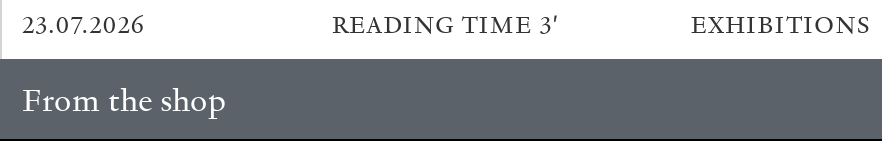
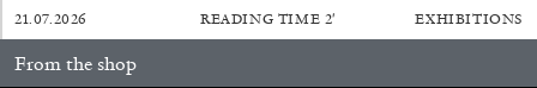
[22,11,560,39] 23.07.2026 | READING TIME 3′ -> [14,10,337,27] 21.07.2026 | READING TIME 2′

